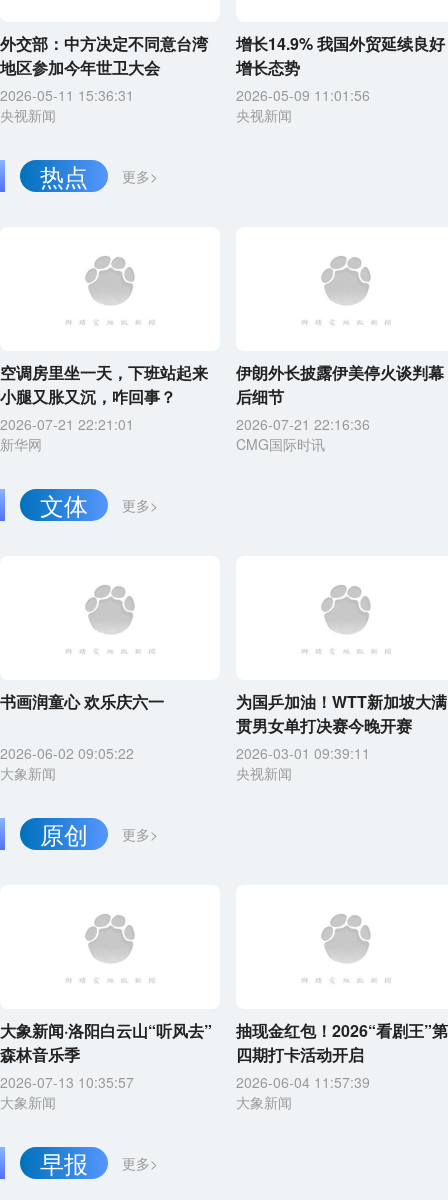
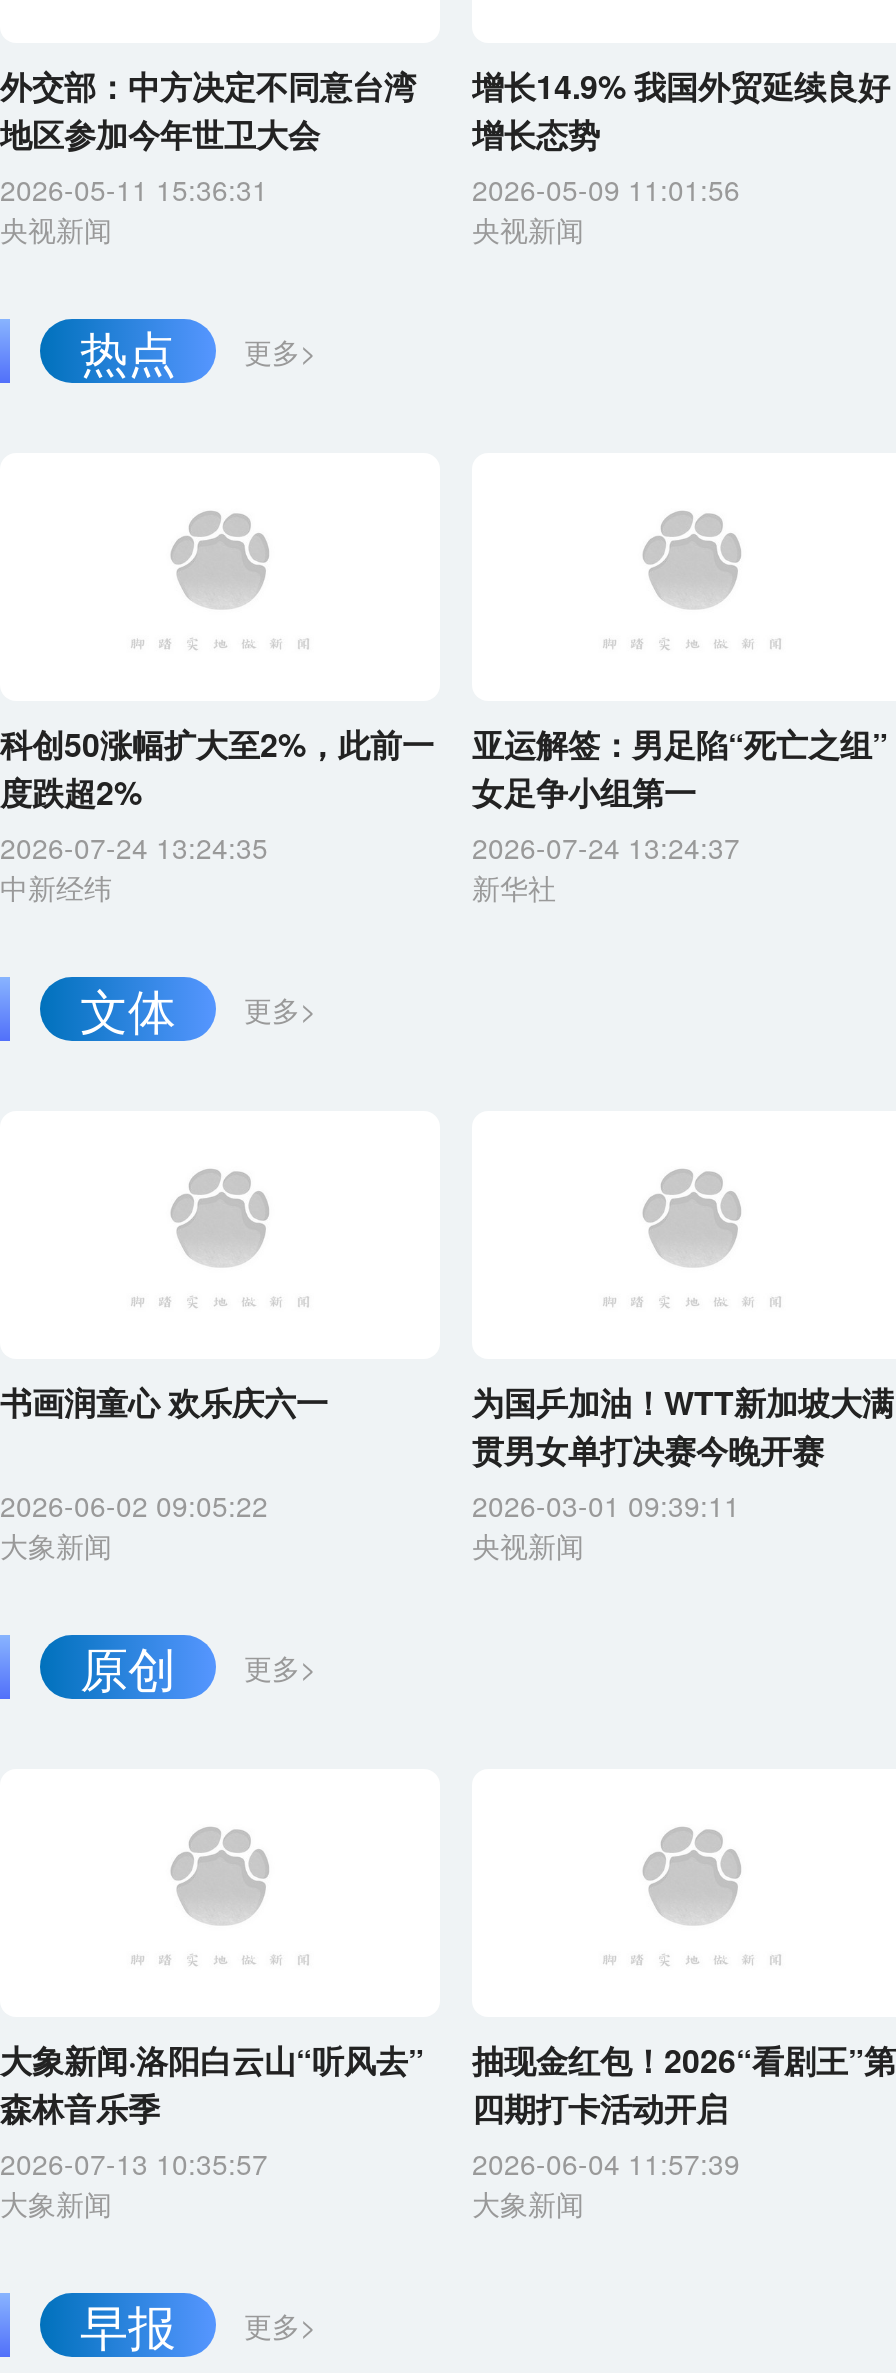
[0,361,208,454] 空调房里坐一天，下班站起来 | 小腿又胀又沉，咋回事？ | 2026-07-21 22:21:01 | 新华网 -> [0,721,434,907] 科创50涨幅扩大至2%，此前一 | 度跌超2% | 2026-07-24 13:24:35 | 中新经纬
[236,361,444,454] 伊朗外长披露伊美停火谈判幕 | 后细节 | 2026-07-21 22:16:36 | CMG国际时讯 -> [472,721,888,907] 亚运解签：男足陷“死亡之组” | 女足争小组第一 | 2026-07-24 13:24:37 | 新华社

